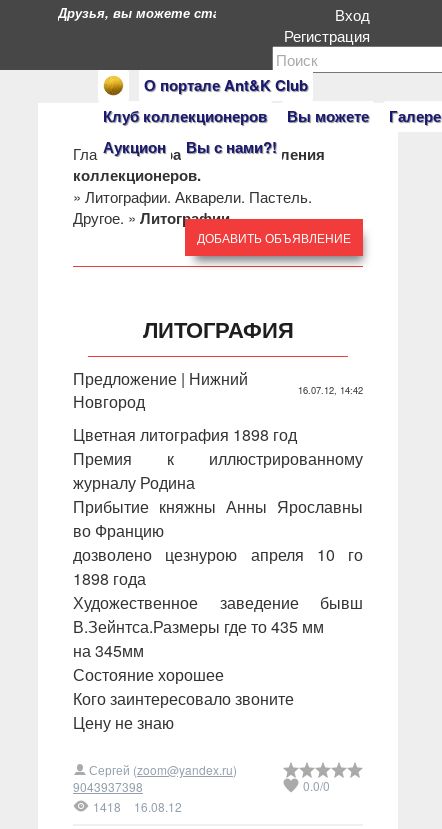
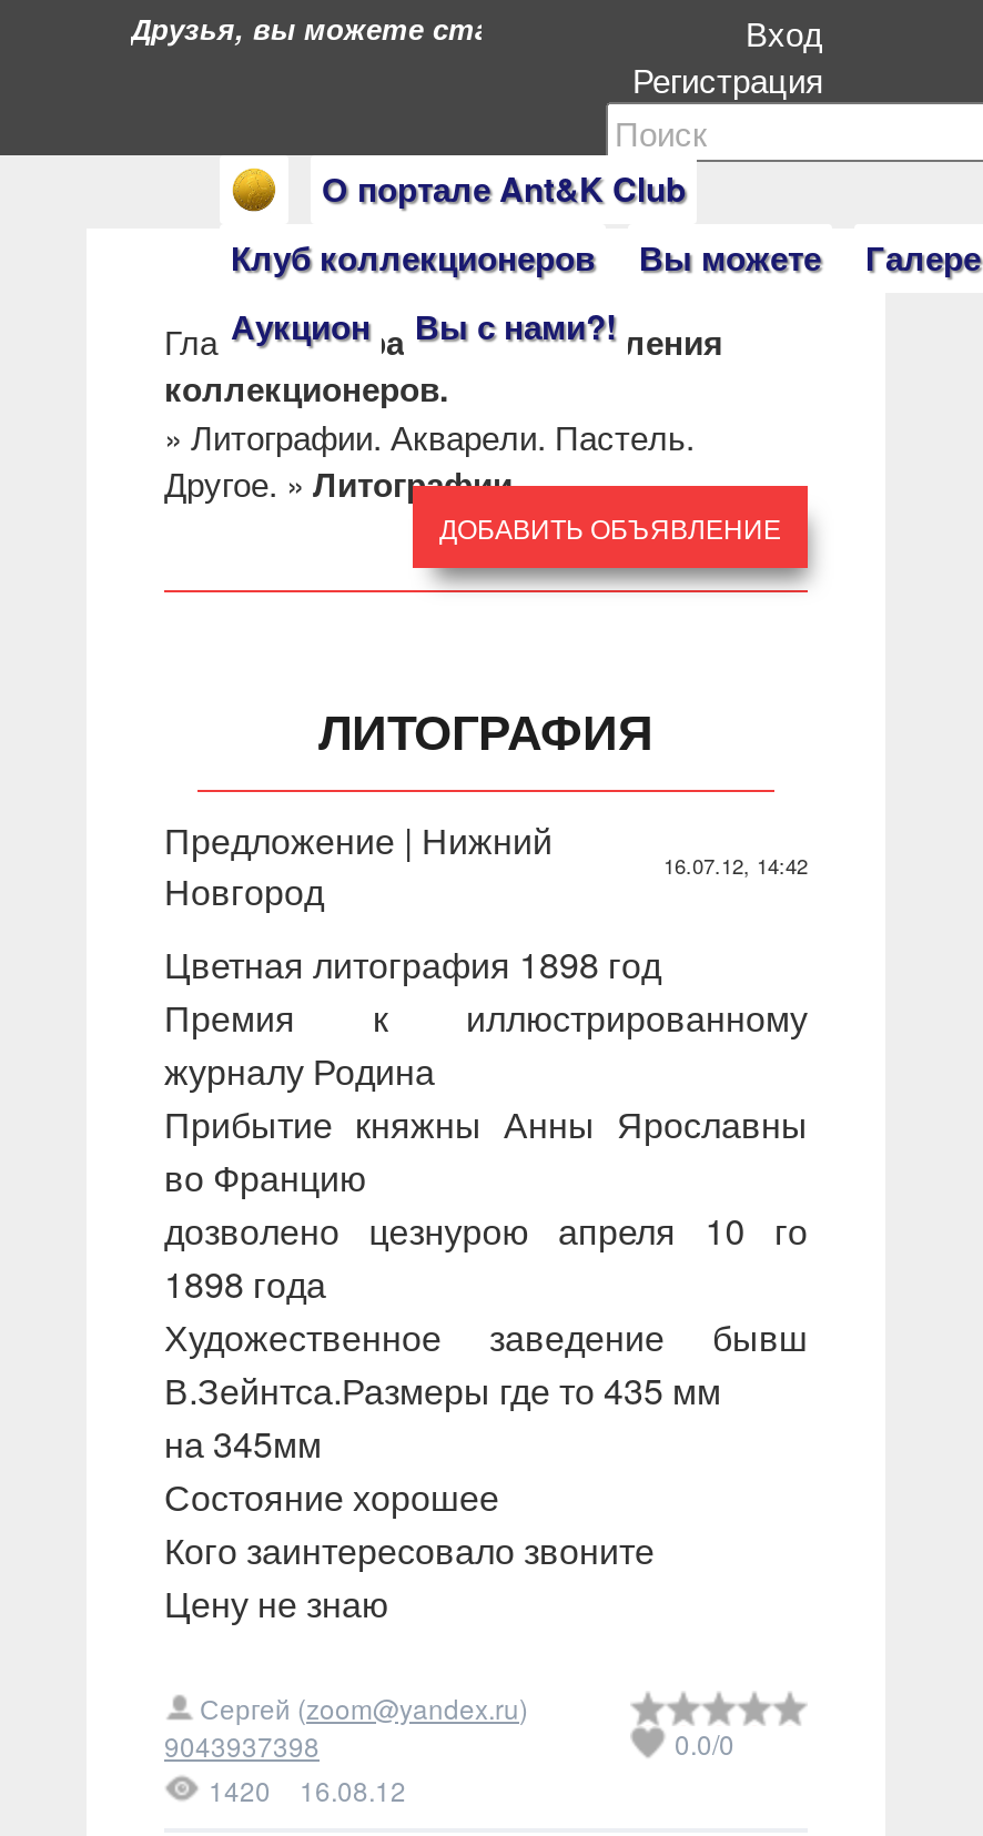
[93,798,182,815] 1418 16.08.12 -> [209,1771,406,1808] 1420 16.08.12

